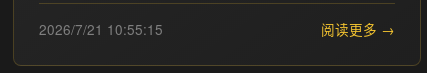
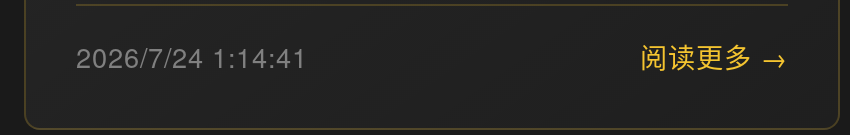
[39,19,163,39] 2026/7/21 10:55:15 -> [76,36,308,76] 2026/7/24 1:14:41

